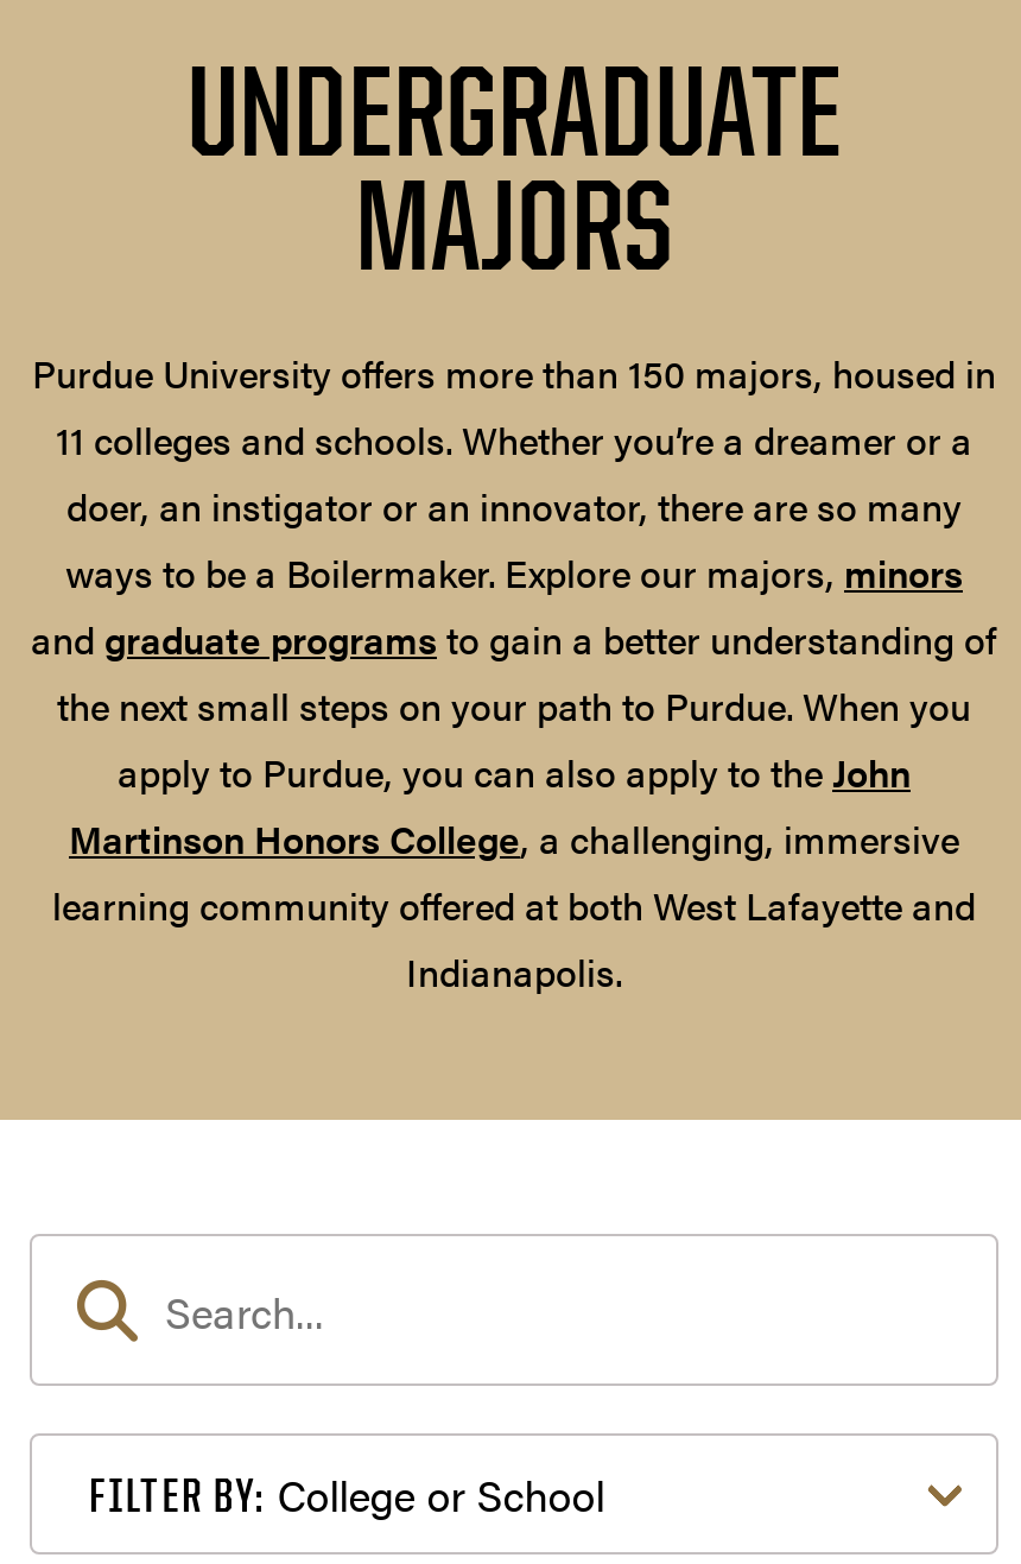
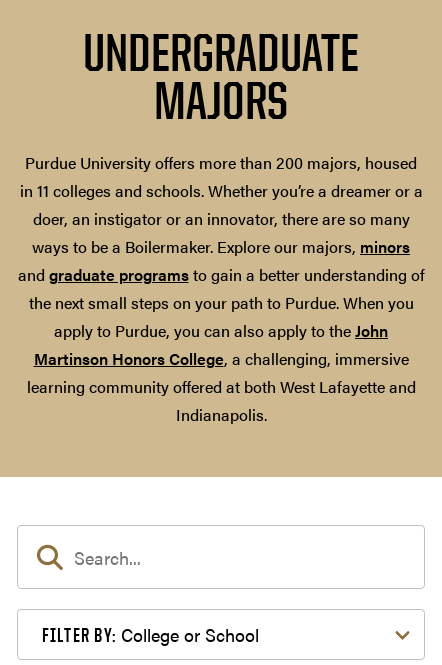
[32,346,996,467] Purdue University offers more than 150 majors, housed in | 11 colleges and schools. Whether you’re a dreamer or a -> [19,151,422,202] Purdue University offers more than 200 majors, housed | in 11 colleges and schools. Whether you’re a dreamer or a

